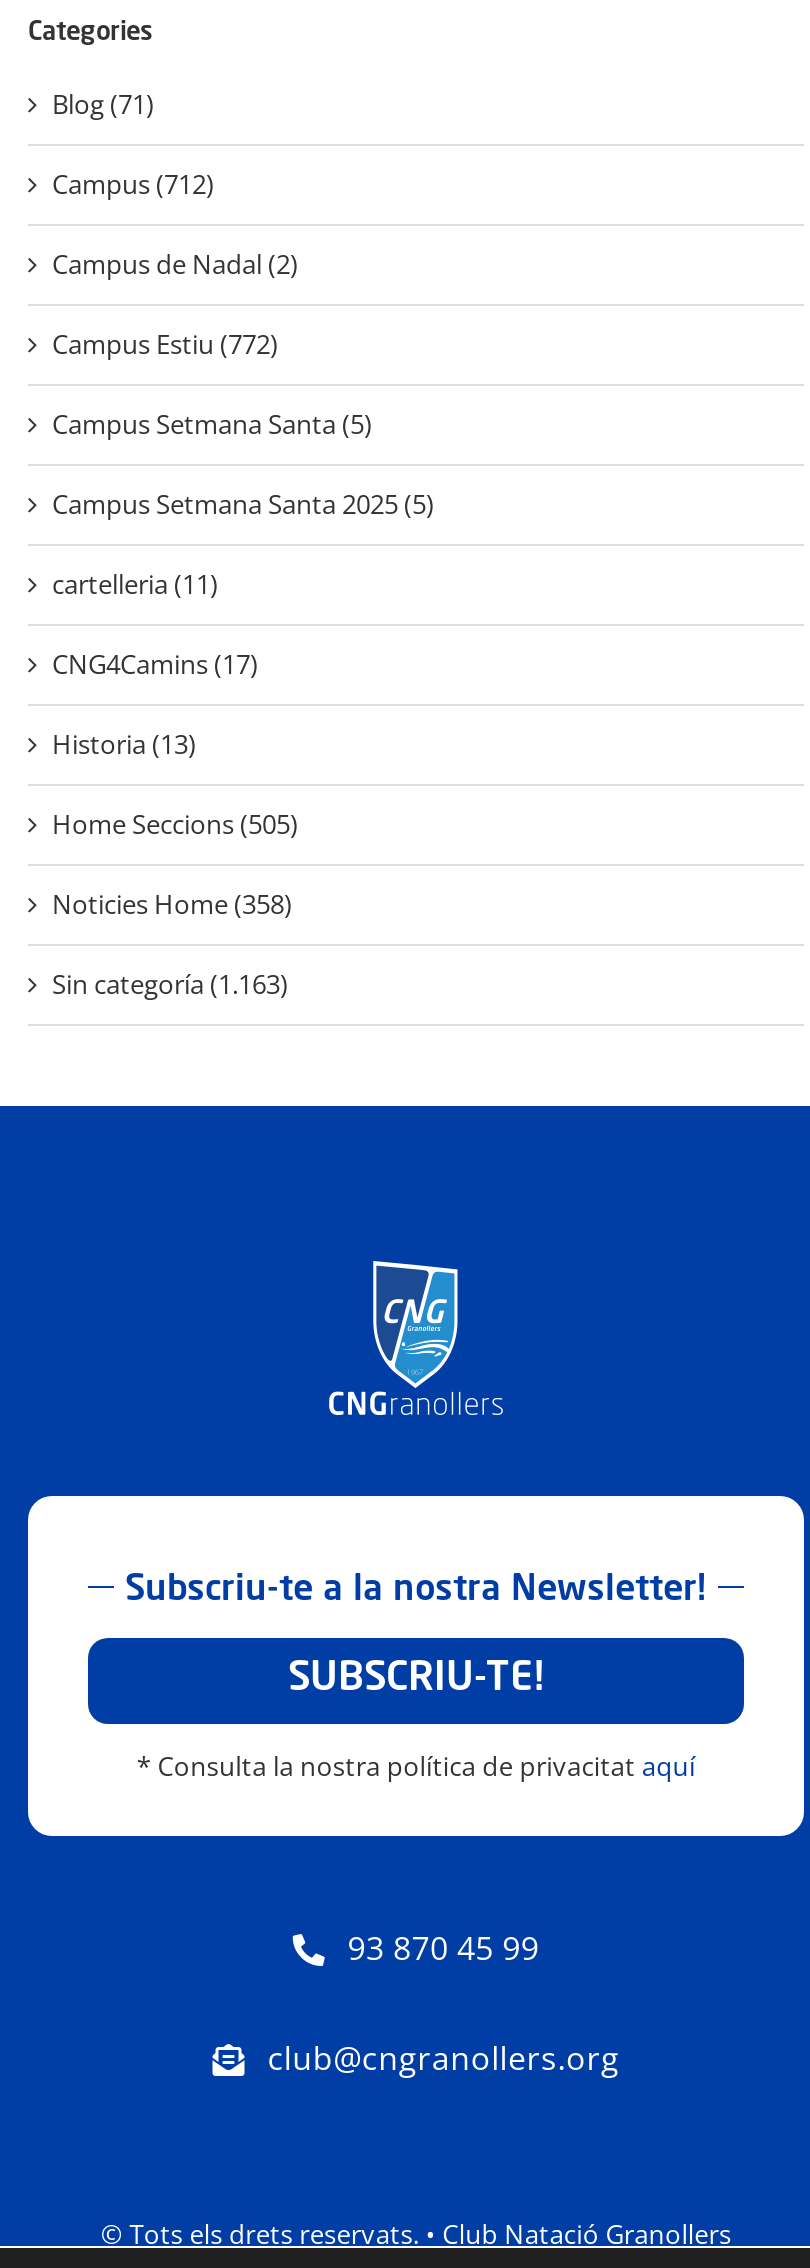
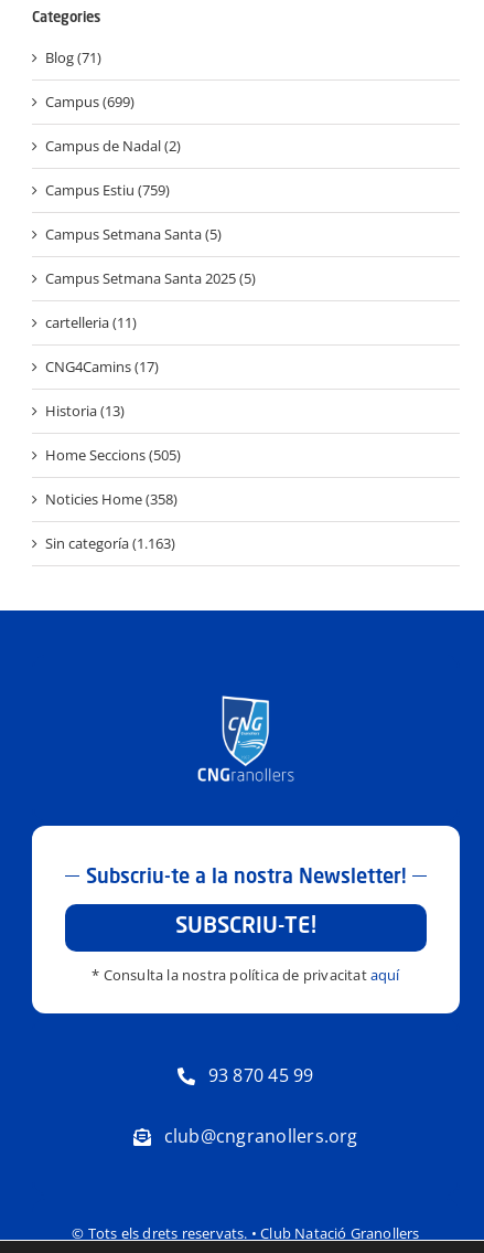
[52,167,214,203] Campus (712) -> [45,92,135,112] Campus (699)
[52,327,278,363] Campus Estiu (772) -> [45,180,170,200] Campus Estiu (759)

